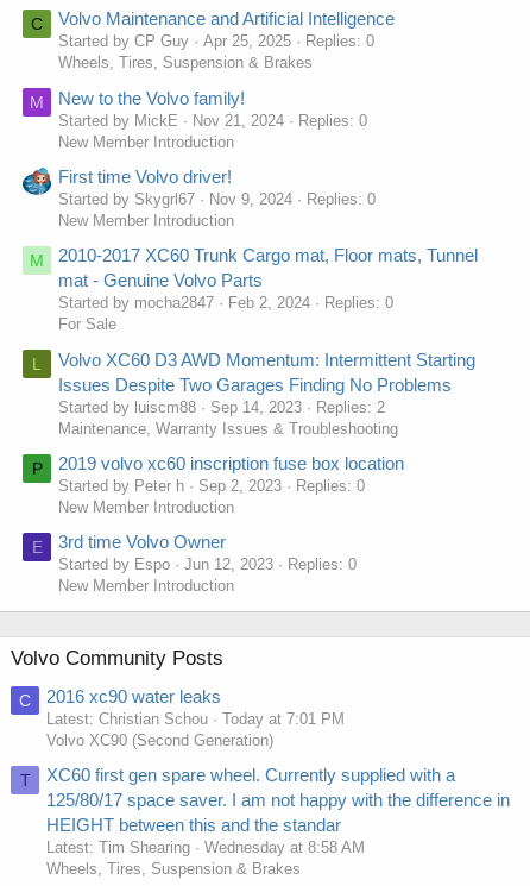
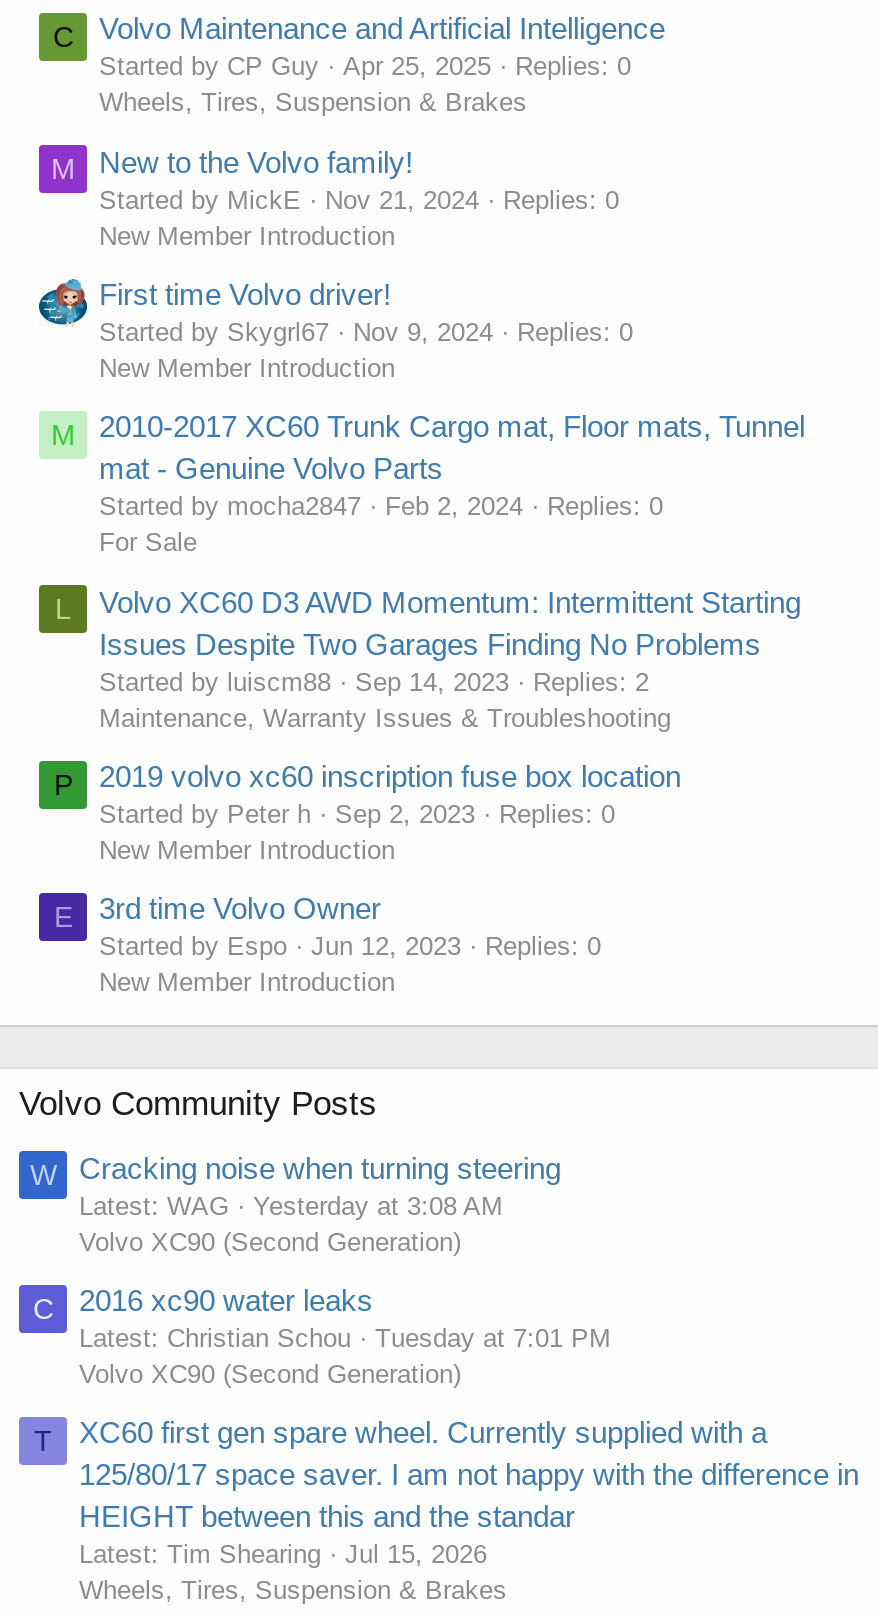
none -> [30,1150,561,1256] W | Cracking noise when turning steering | Latest: WAG | Yesterday at 3:08 AM | Volvo XC90 (Second Generation)
[46,709,345,727] Latest: Christian Schou Today at 7:01 PM -> [79,1323,611,1353] Latest: Christian Schou Tuesday at 7:01 PM
[204,838,365,856] Wednesday at 8:58 AM -> [345,1539,487,1569] Jul 15, 2026

